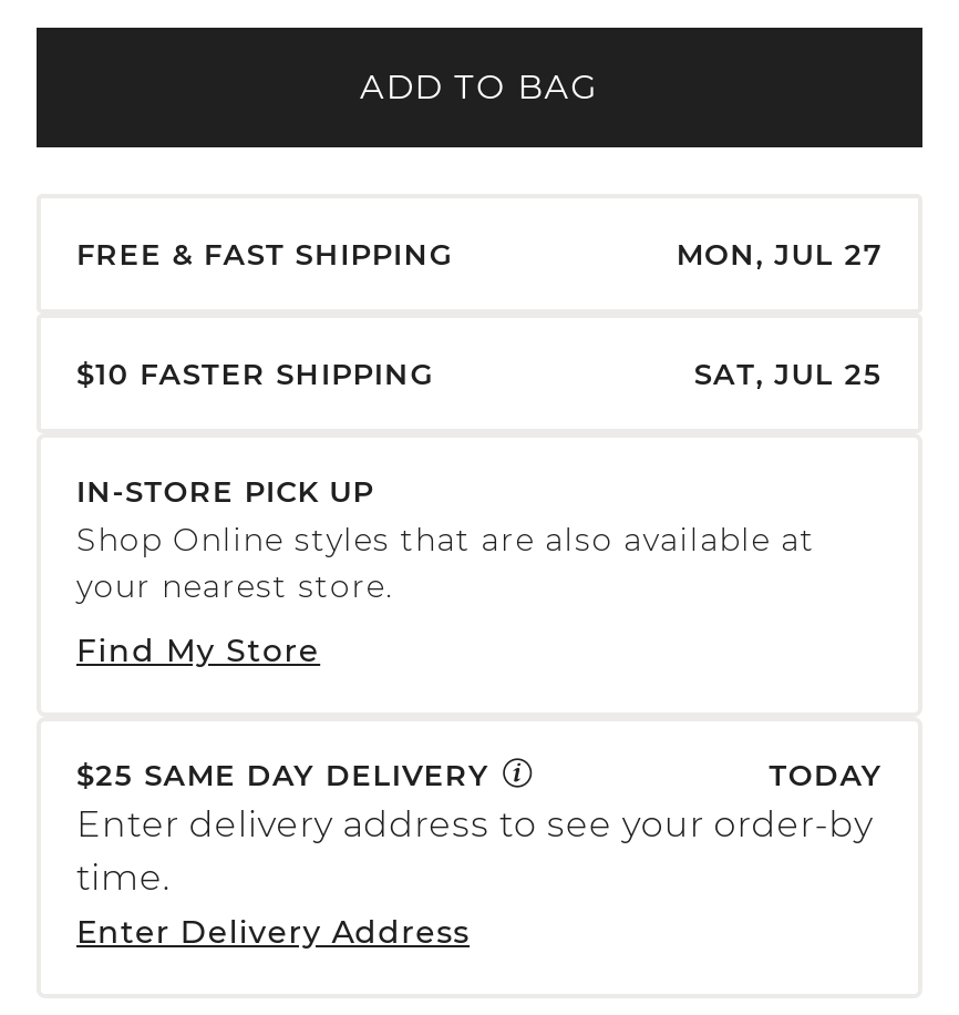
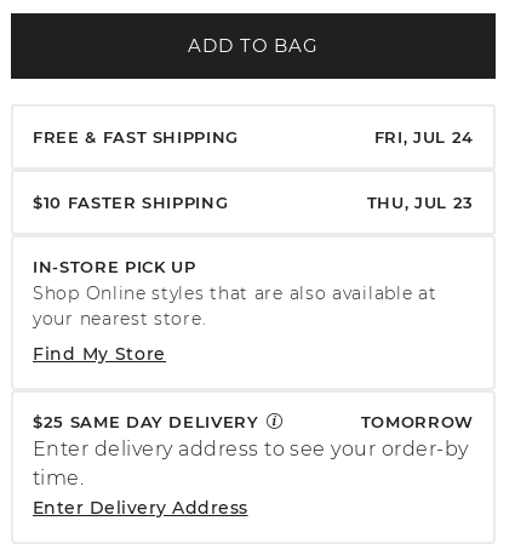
[676,236,883,271] MON, JUL 27 -> [374,127,474,146] FRI, JUL 24
[694,355,883,391] SAT, JUL 25 -> [367,192,474,212] THU, JUL 23
[769,756,883,791] TODAY -> [361,411,474,431] TOMORROW

